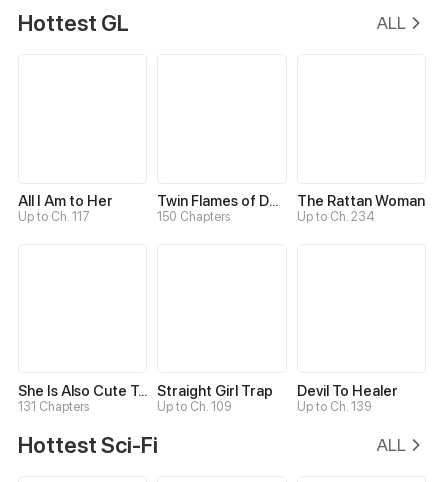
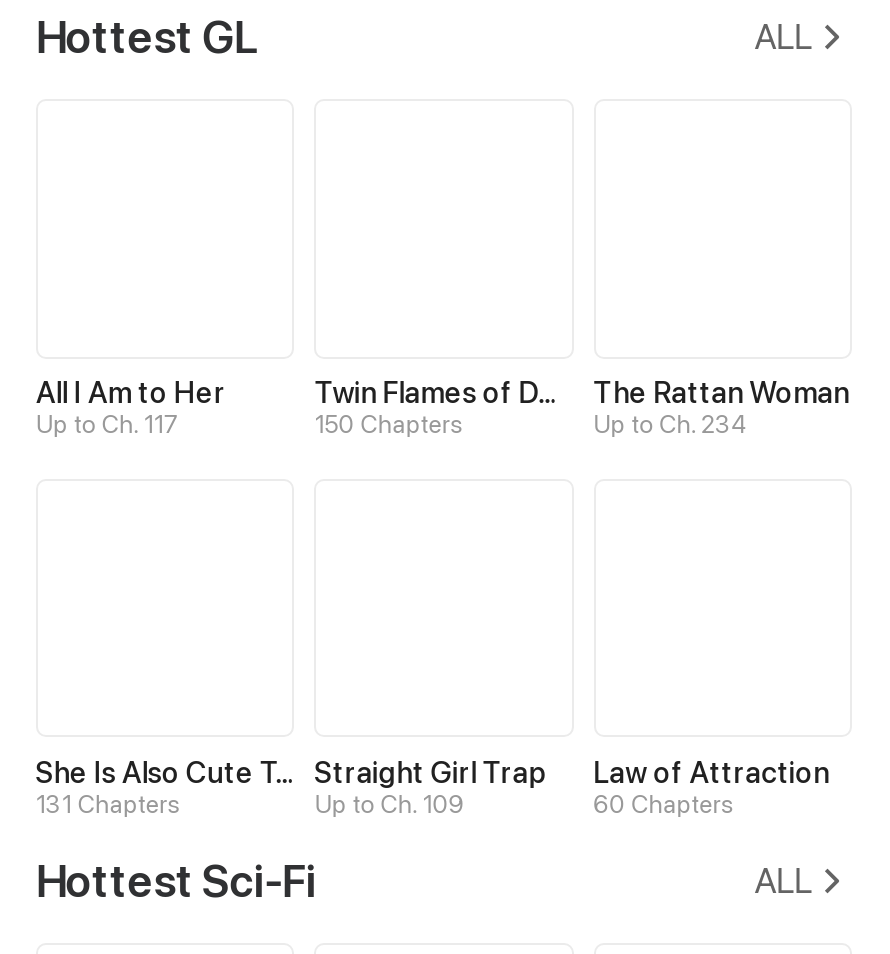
[297,382,398,414] Devil To Healer | Up to Ch. 139 -> [593,755,829,819] Law of Attraction | 60 Chapters

